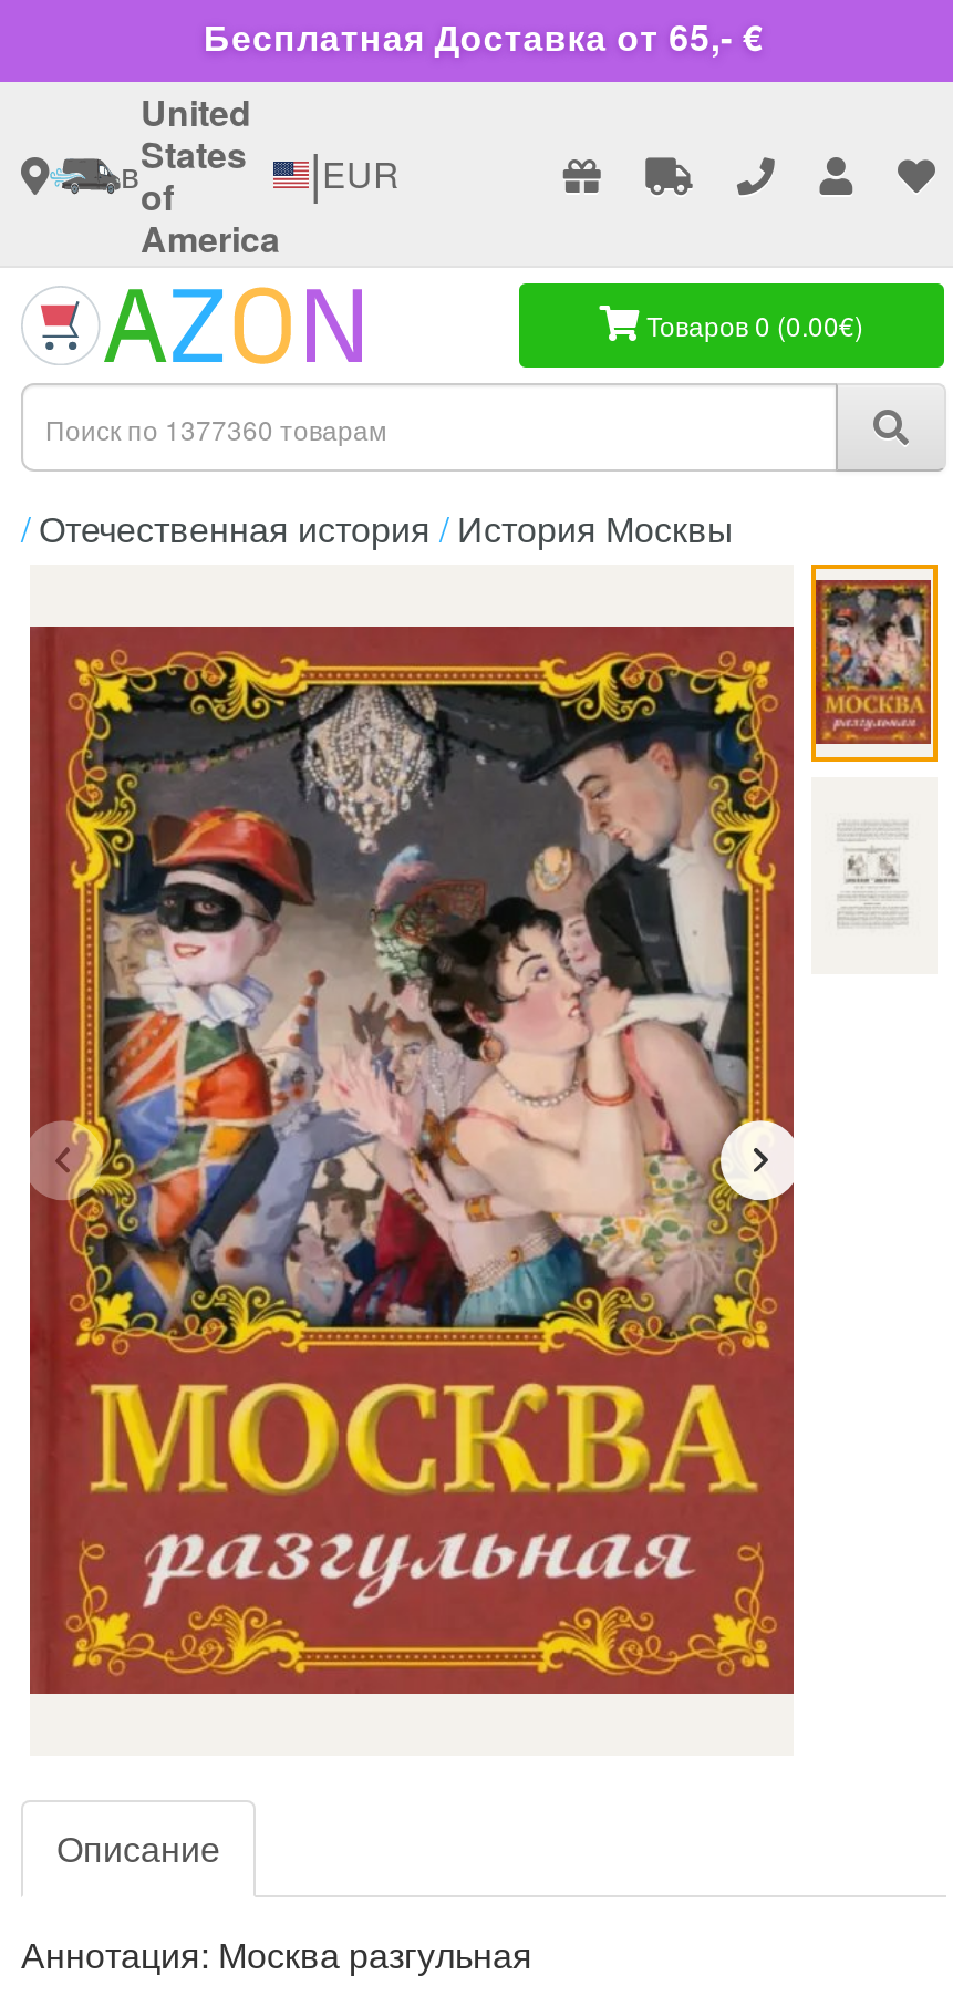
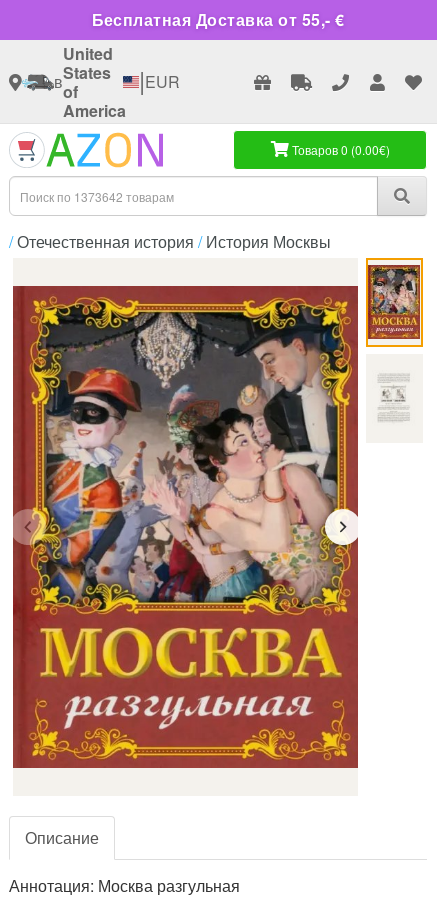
[204,11,764,62] Бесплатная Доставка от 65,- € -> [91,8,344,31] Бесплатная Доставка от 55,- €

